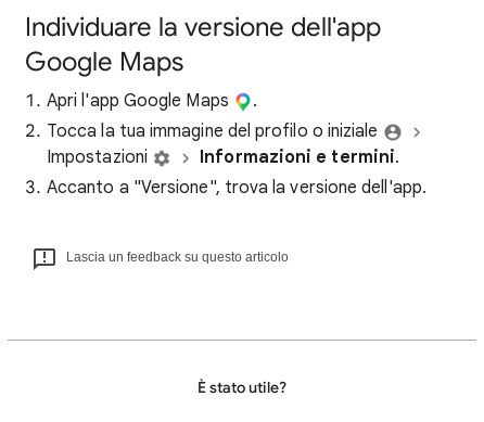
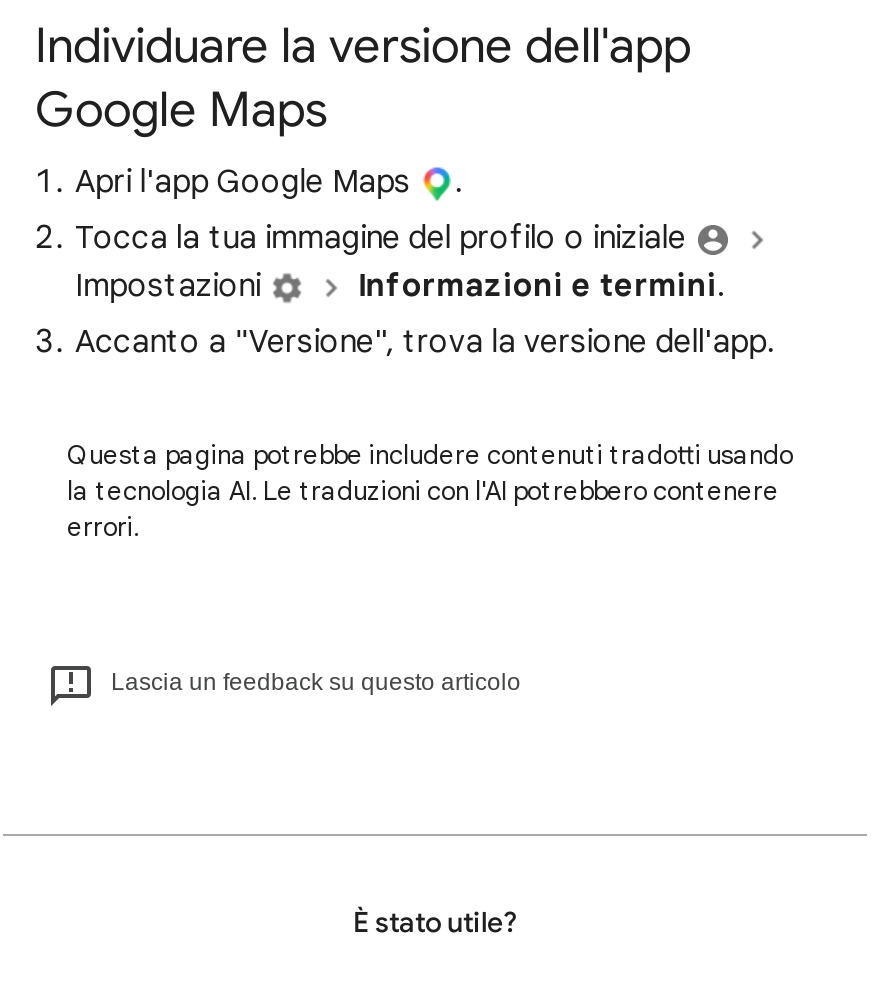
none -> [67,438,793,544] Questa pagina potrebbe includere contenuti tradotti usando | la tecnologia AI. Le traduzioni con l'AI potrebbero contenere | errori.

